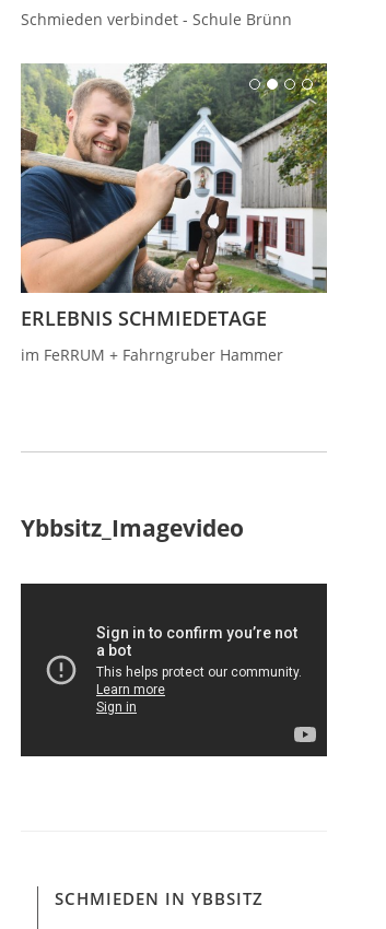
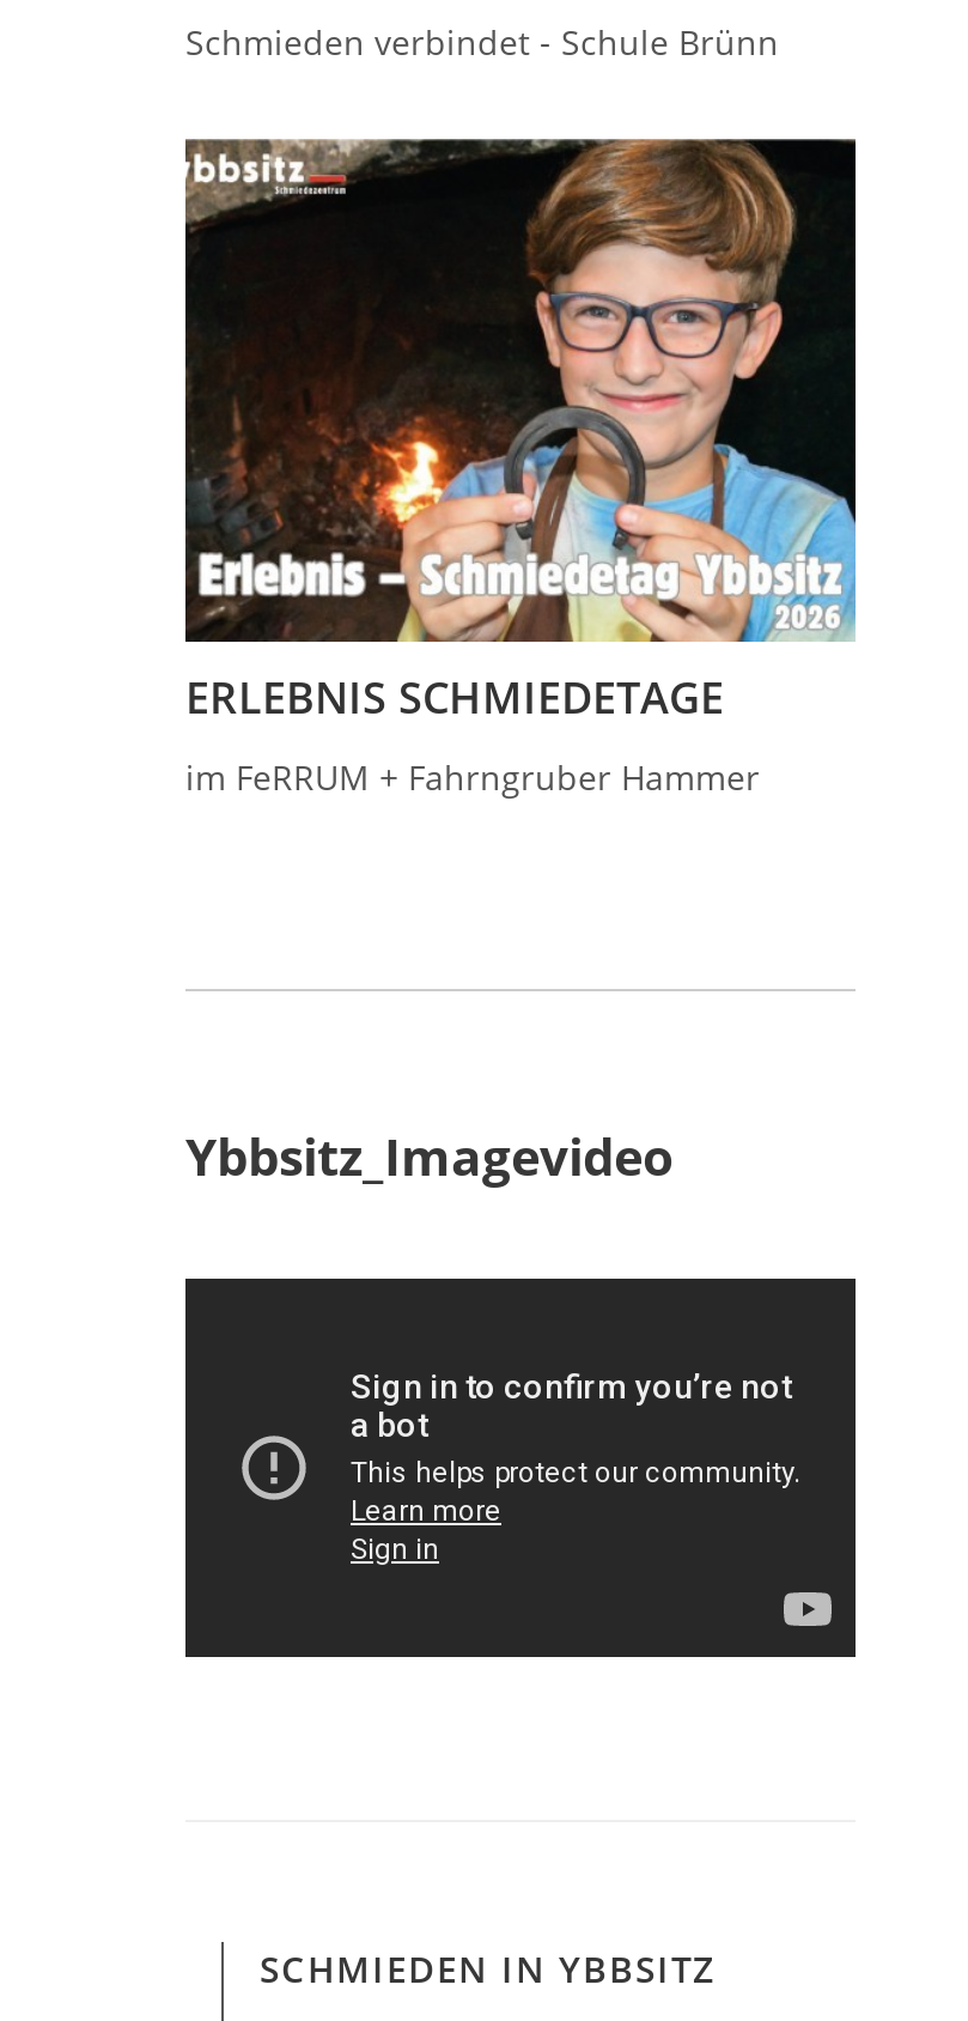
[20,63,328,294] [image] -> [183,136,858,644] [image]

